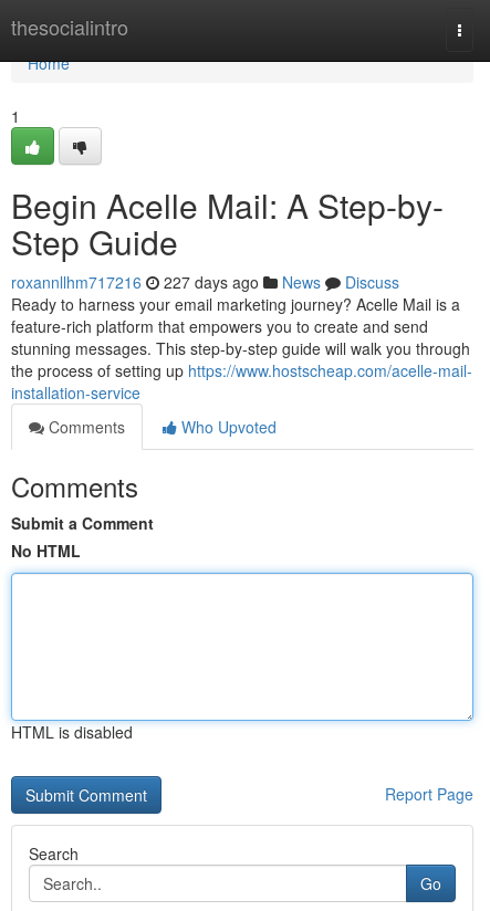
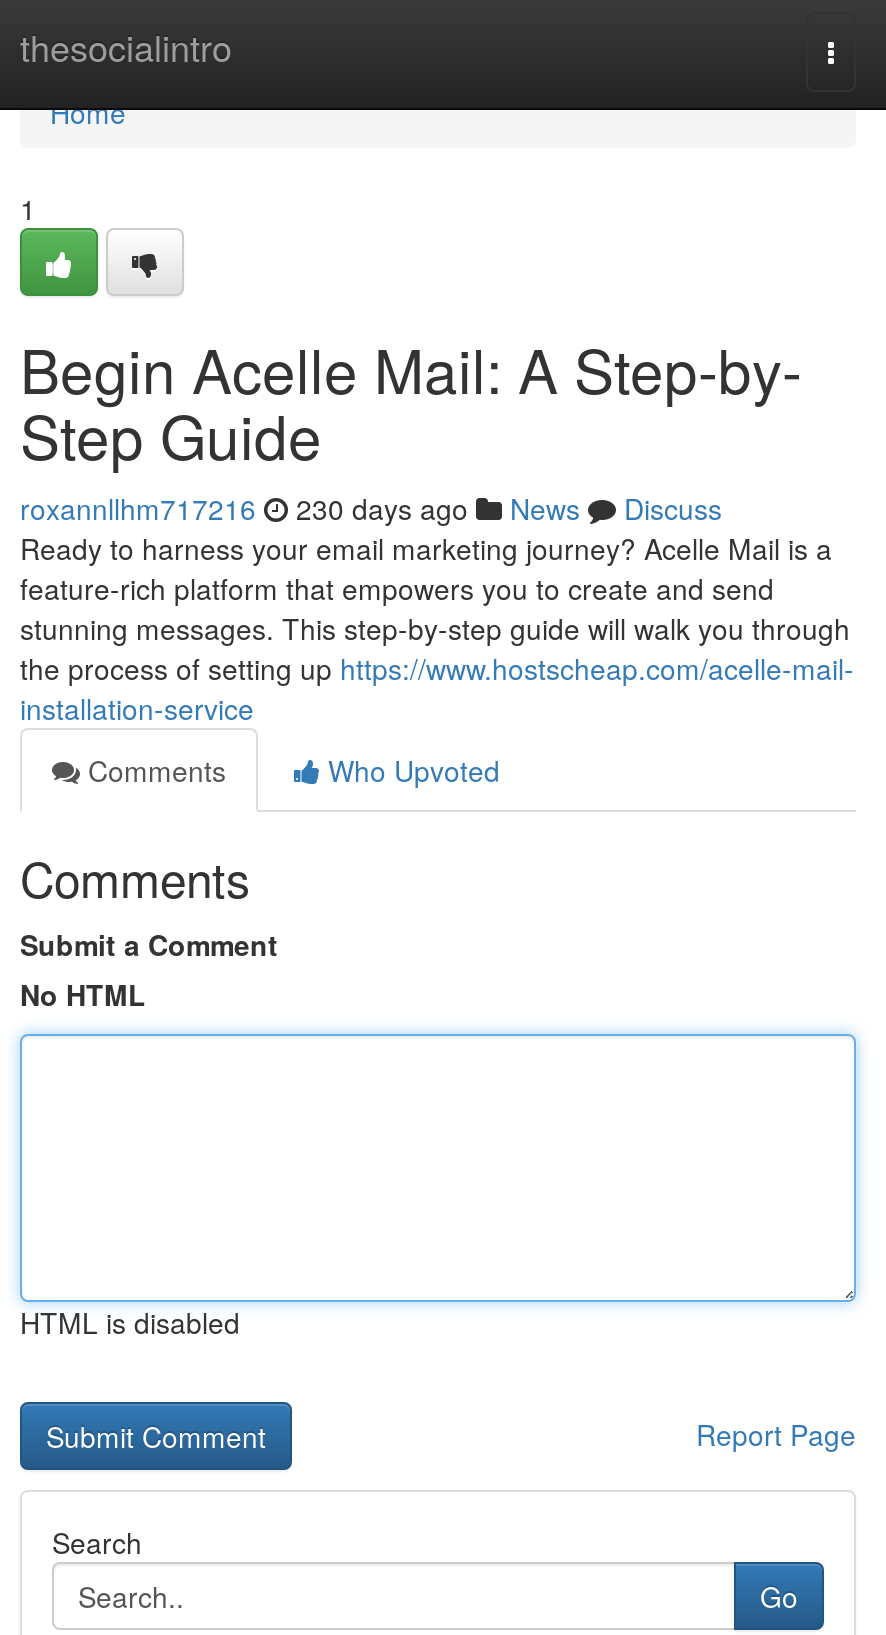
[11,271,399,293] roxannllhm717216 227 days ago News Discuss -> [20,488,722,528] roxannllhm717216 230 days ago News Discuss

